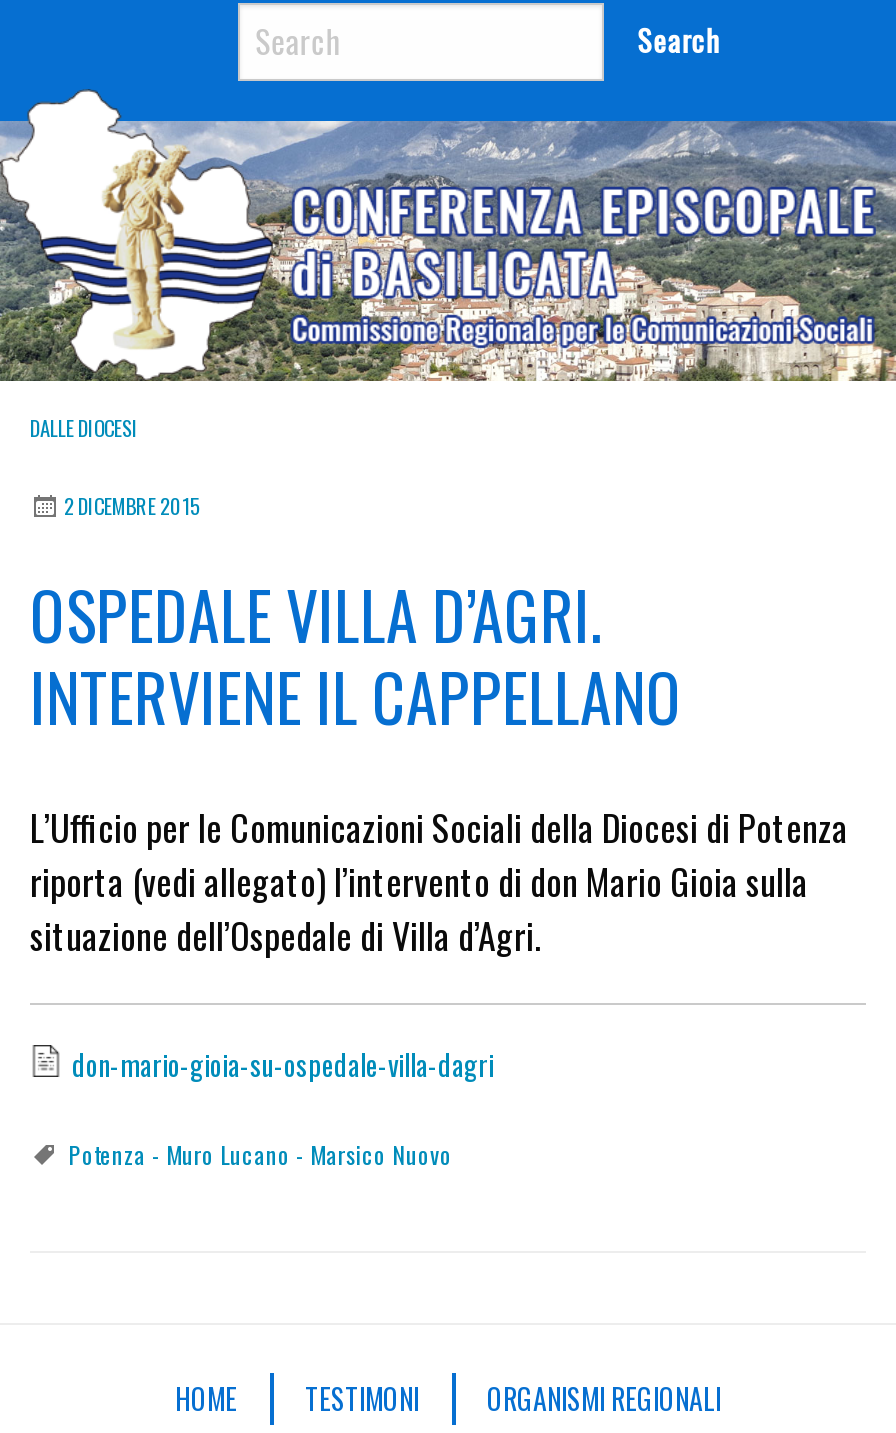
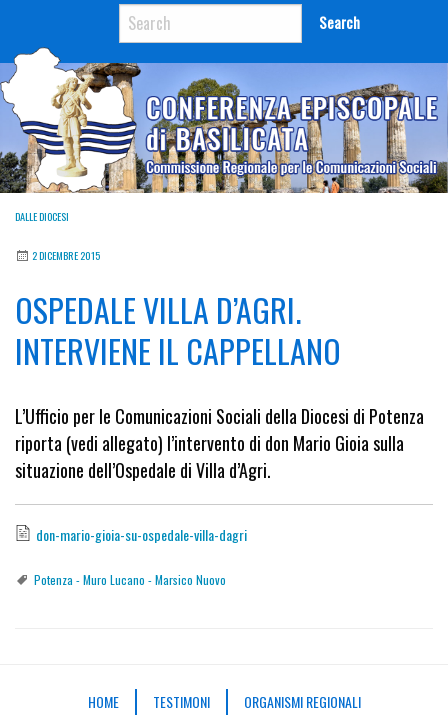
[6,119,890,383] [image] -> [3,62,445,194] [image]

